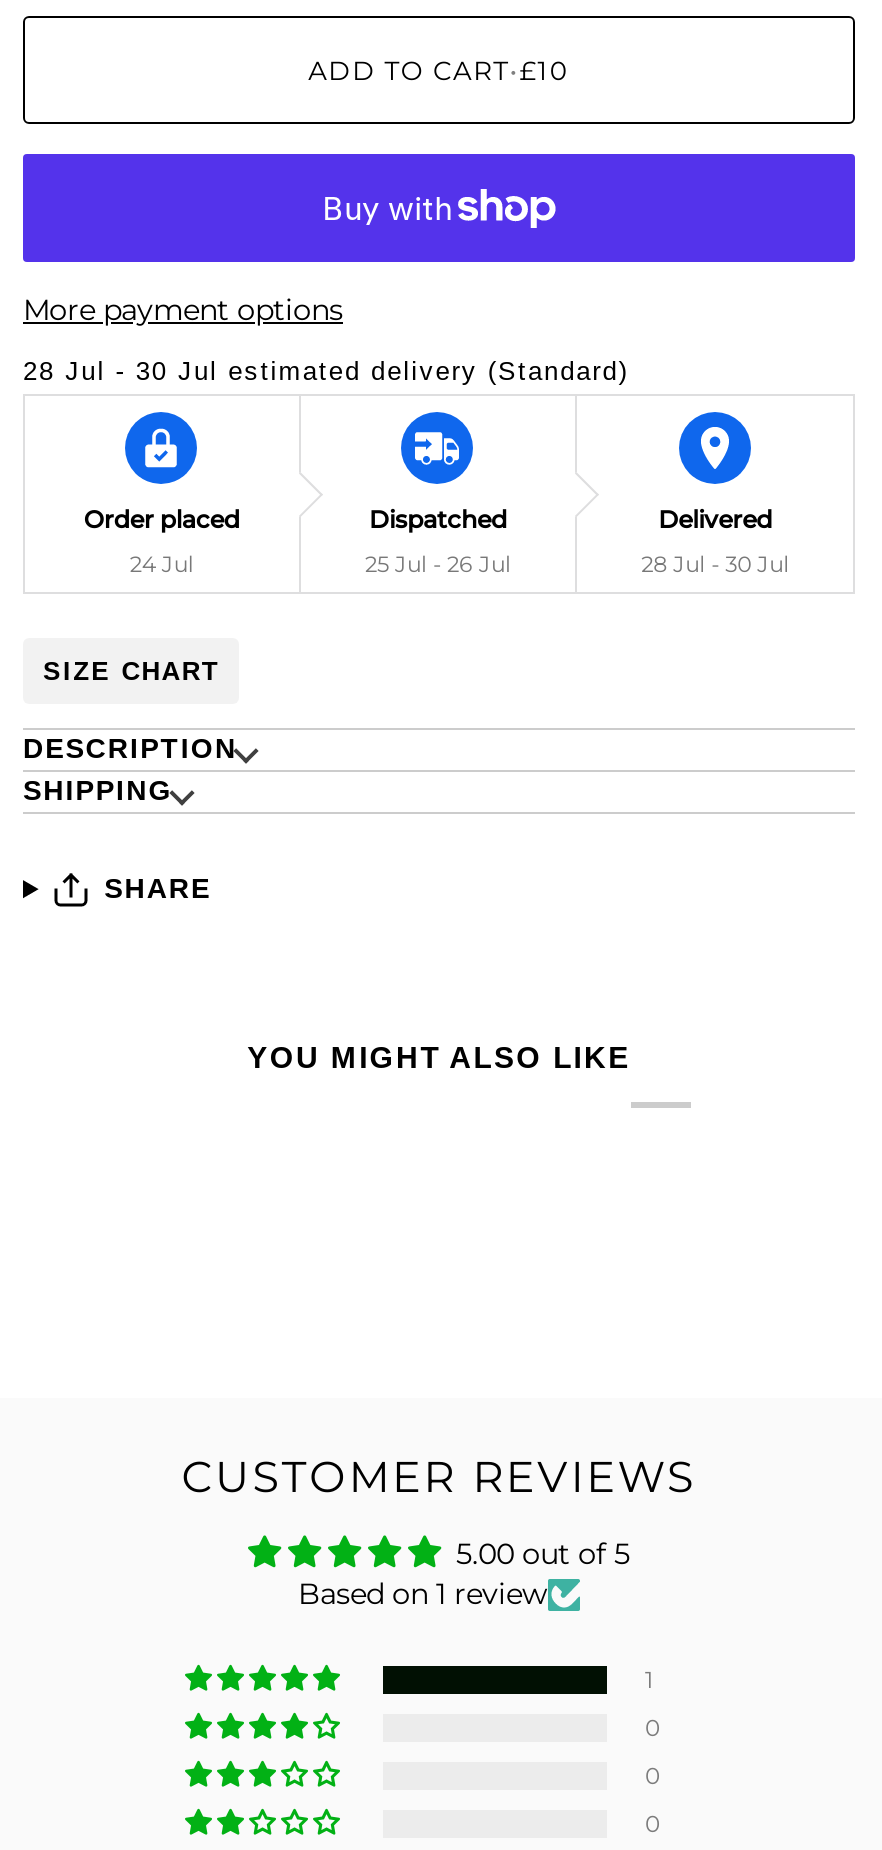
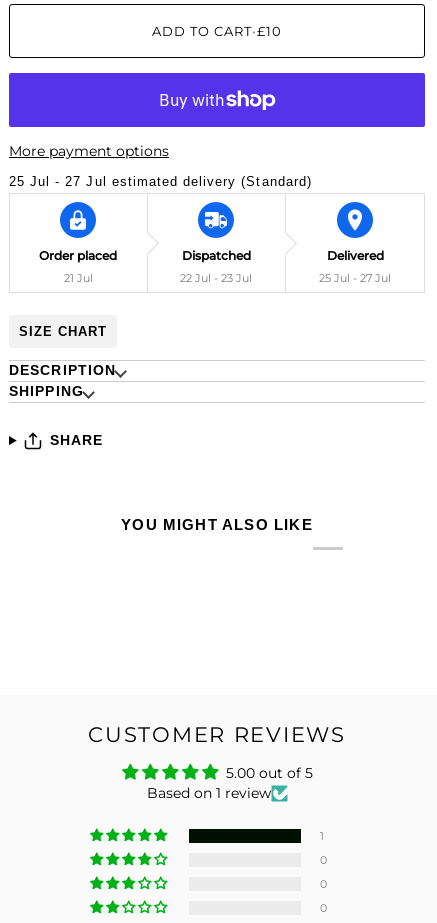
[23,356,629,386] 28 Jul - 30 Jul estimated delivery (Standard) -> [9,174,312,189] 25 Jul - 27 Jul estimated delivery (Standard)
[130,550,194,578] 24 Jul -> [64,271,93,285] 21 Jul
[365,550,511,578] 25 Jul - 26 Jul -> [180,271,252,285] 22 Jul - 23 Jul
[641,550,789,578] 28 Jul - 30 Jul -> [319,271,391,285] 25 Jul - 27 Jul

